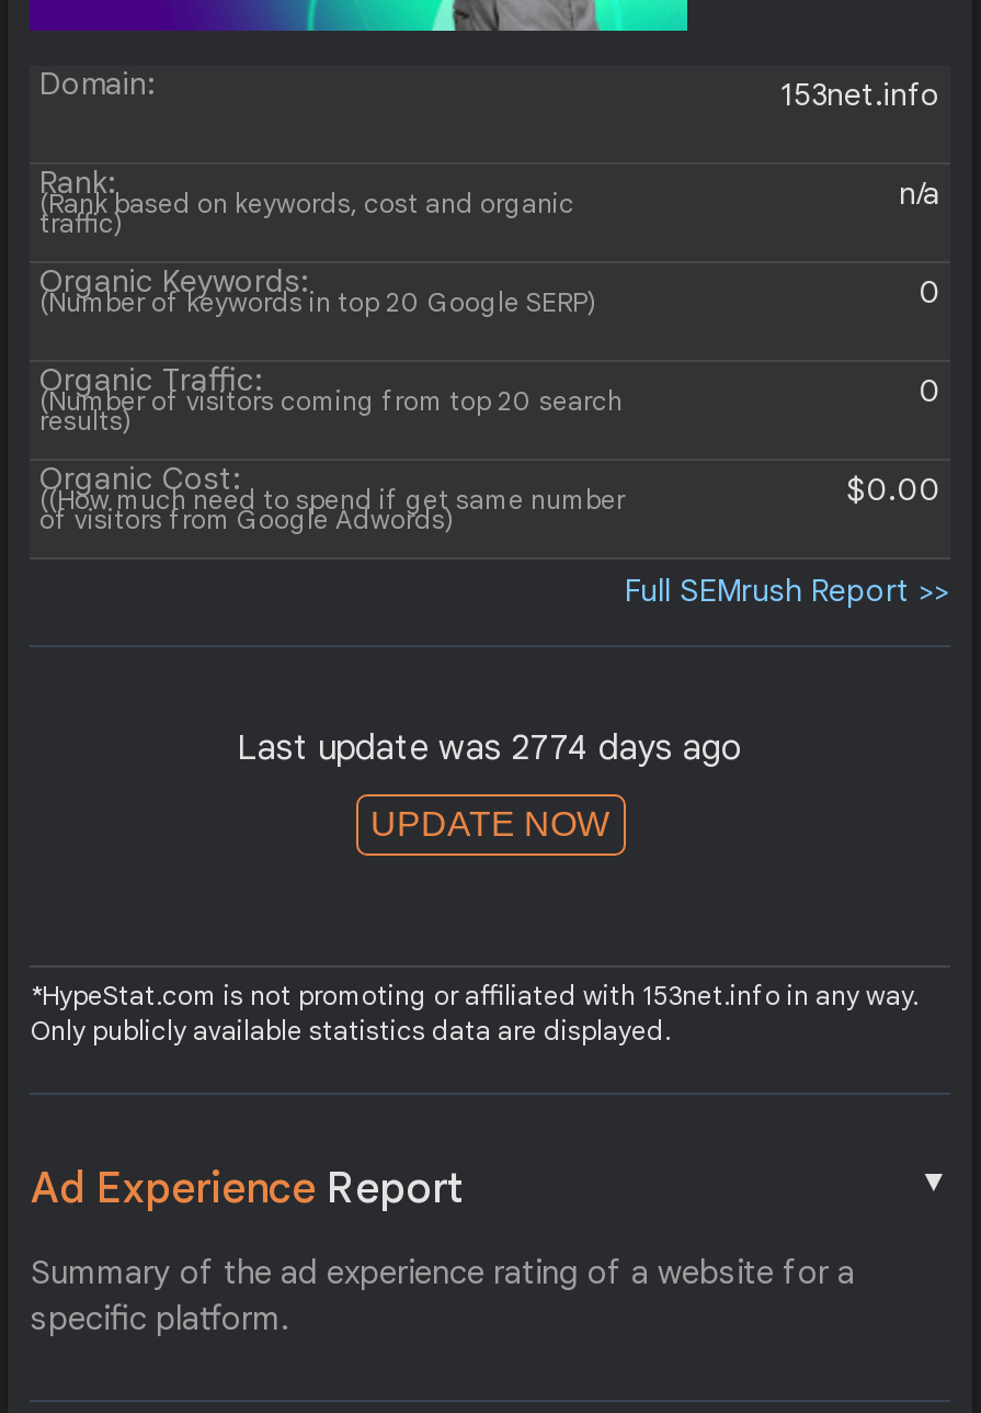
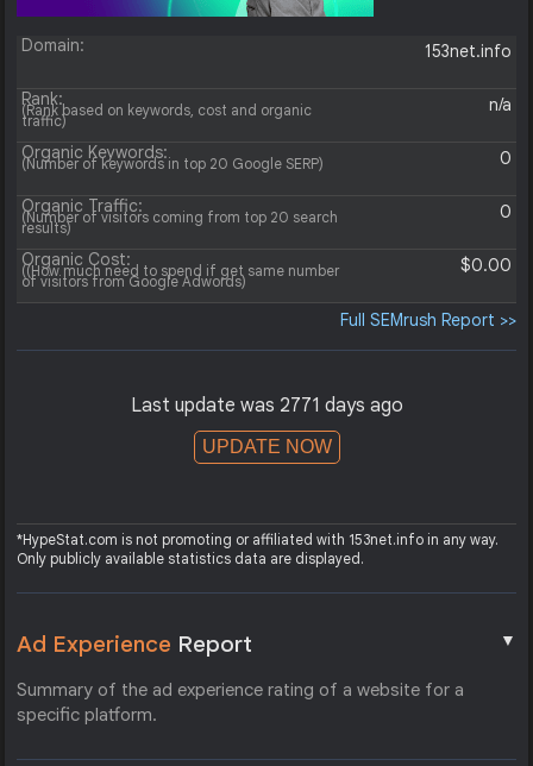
[237,727,743,771] Last update was 2774 days ago -> [130,394,403,418] Last update was 2771 days ago

